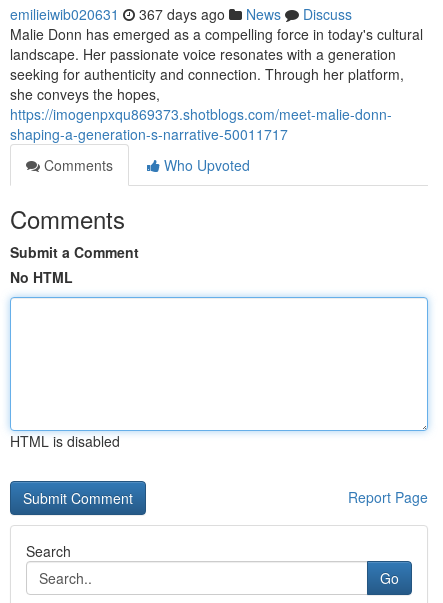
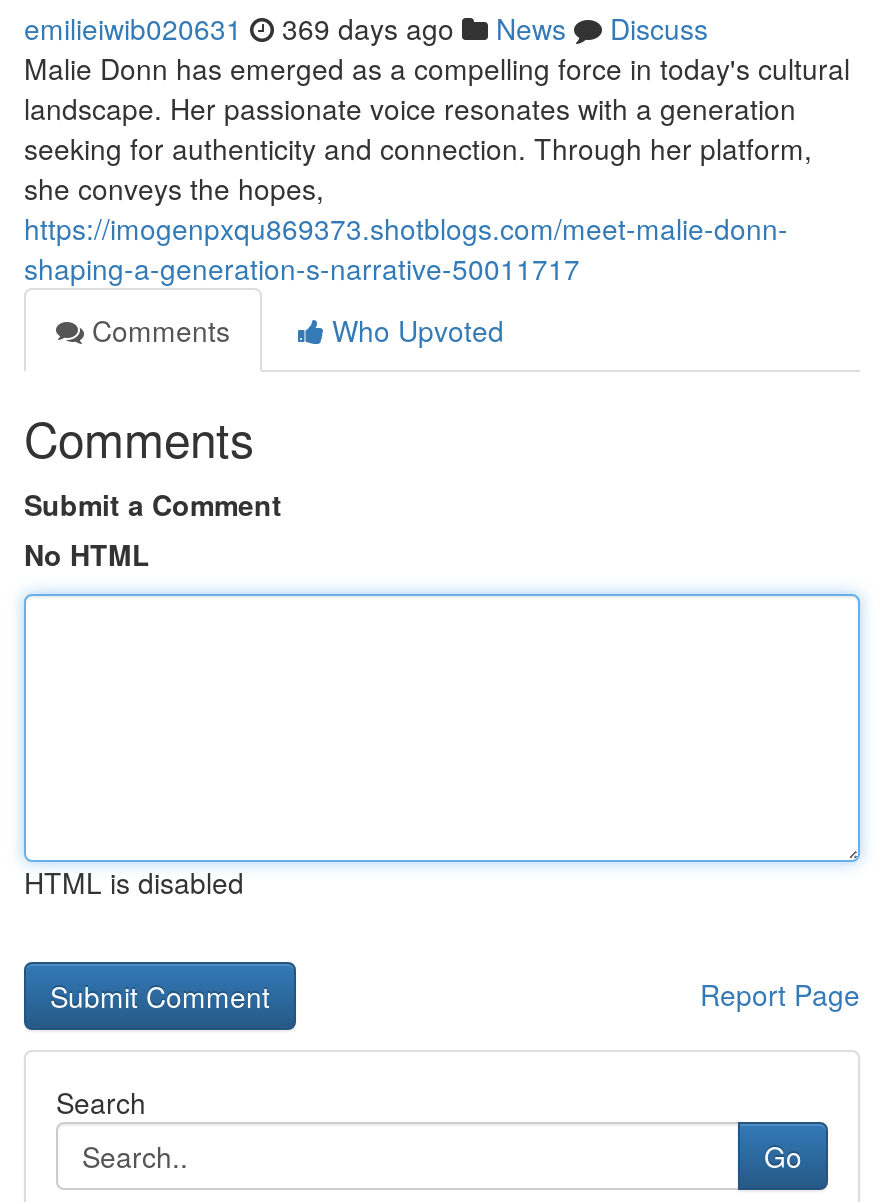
[10,4,352,24] emilieiwib020631 367 days ago News Discuss -> [24,8,708,48] emilieiwib020631 369 days ago News Discuss

